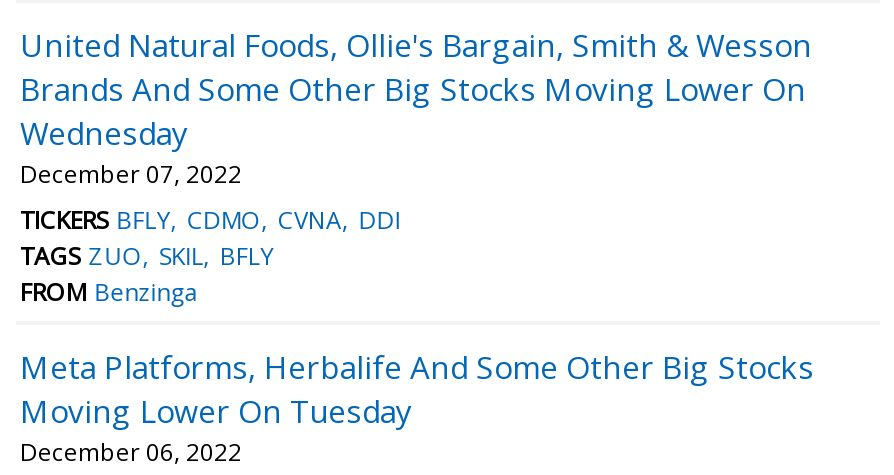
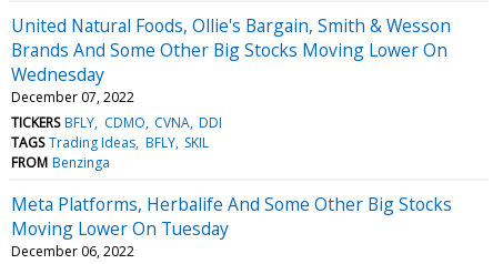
[20,239,274,273] TAGS ZUO SKIL BFLY -> [11,133,209,152] TAGS Trading Ideas BFLY SKIL

